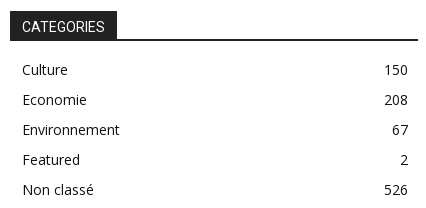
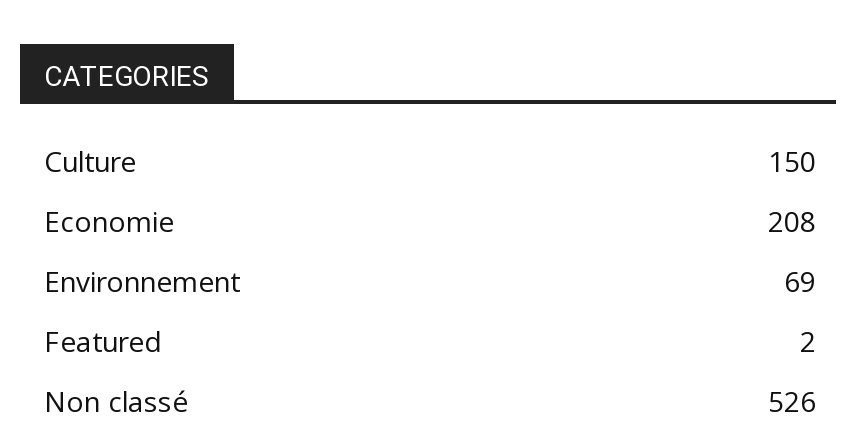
[392,120,408,139] 67 -> [784,262,816,300] 69

